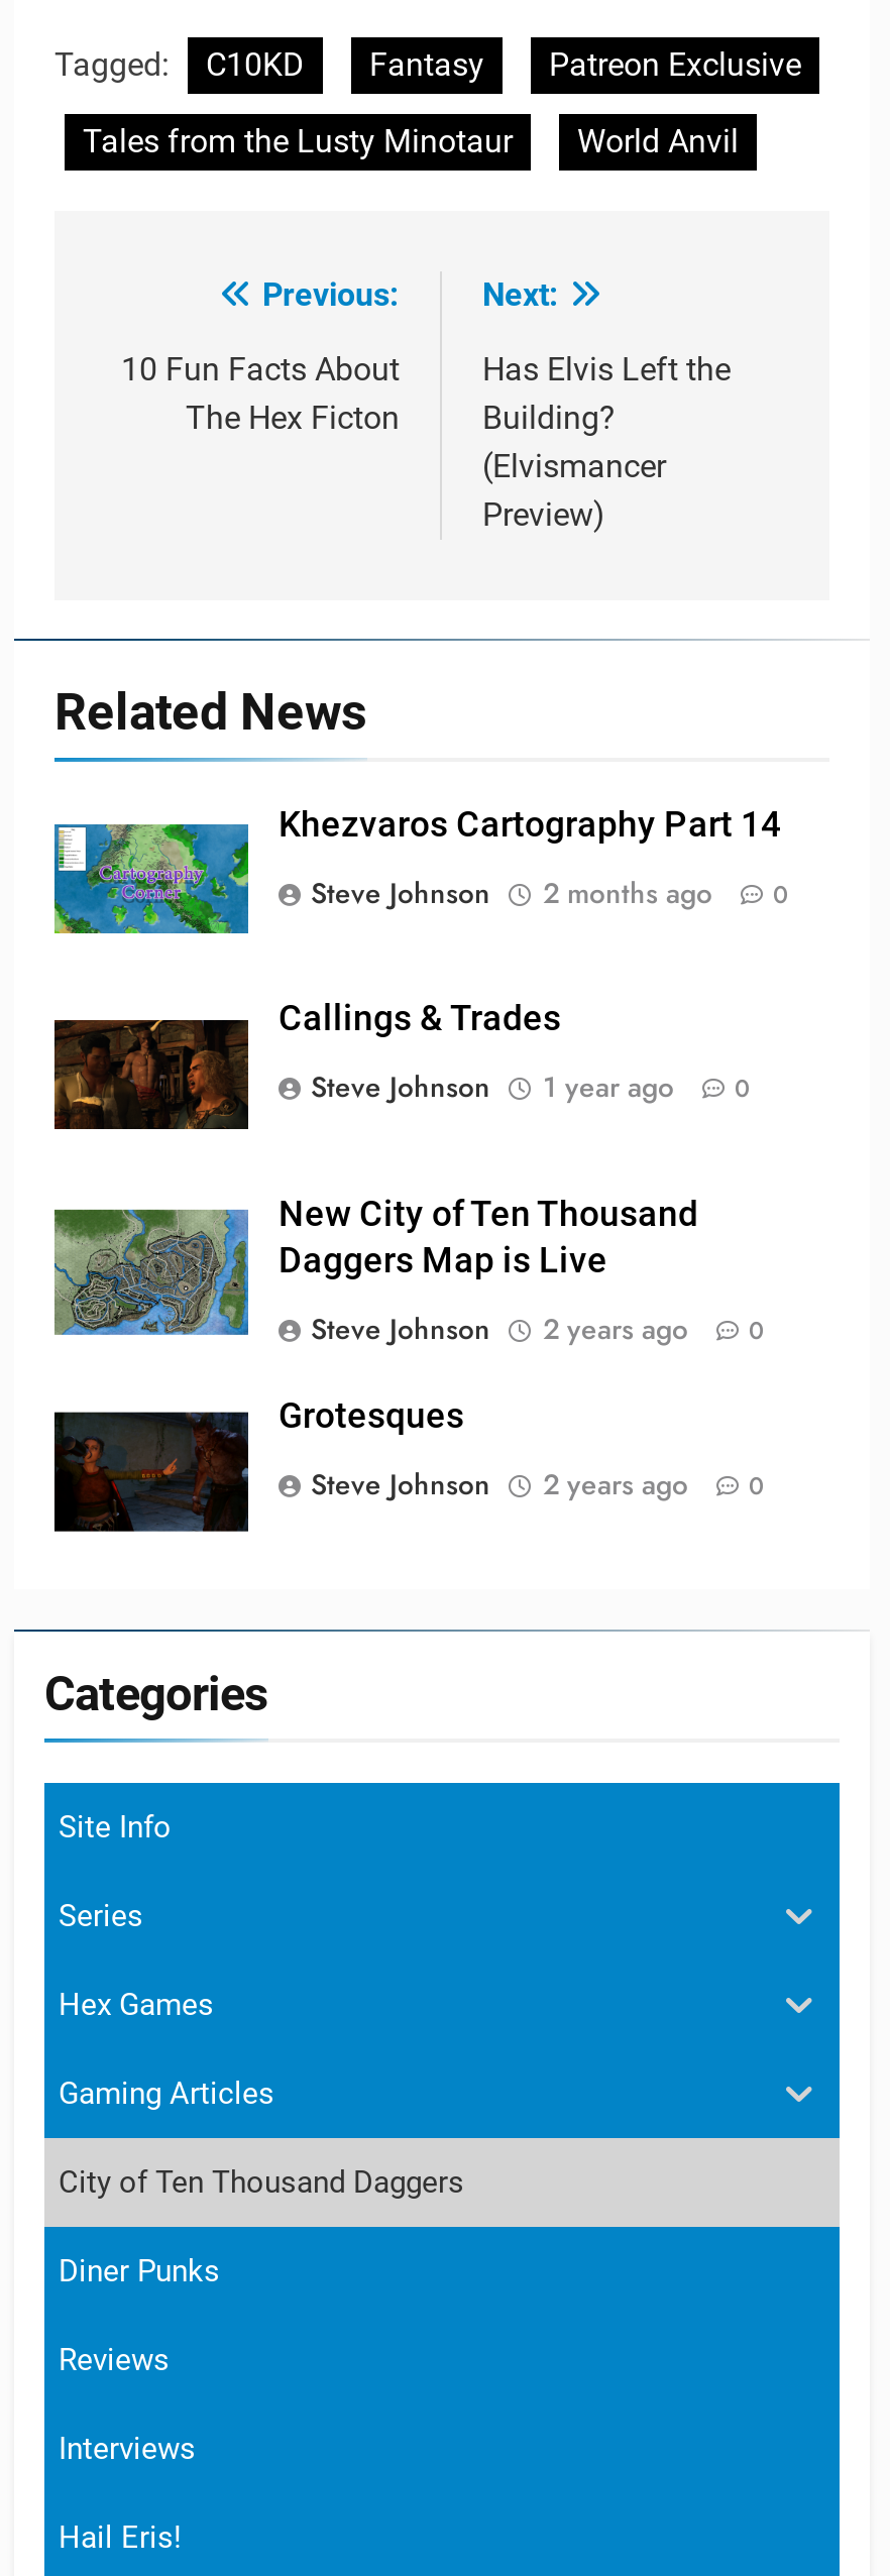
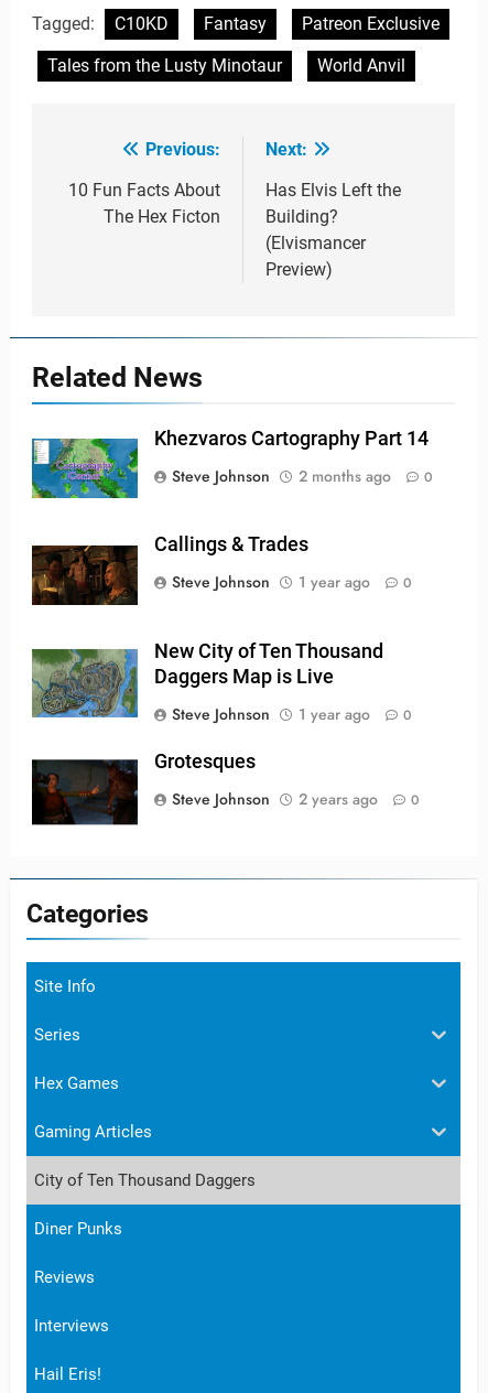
[311,1309,765,1349] Steve Johnson 2 years ago 0 -> [172,703,412,725] Steve Johnson 1 year ago 0

